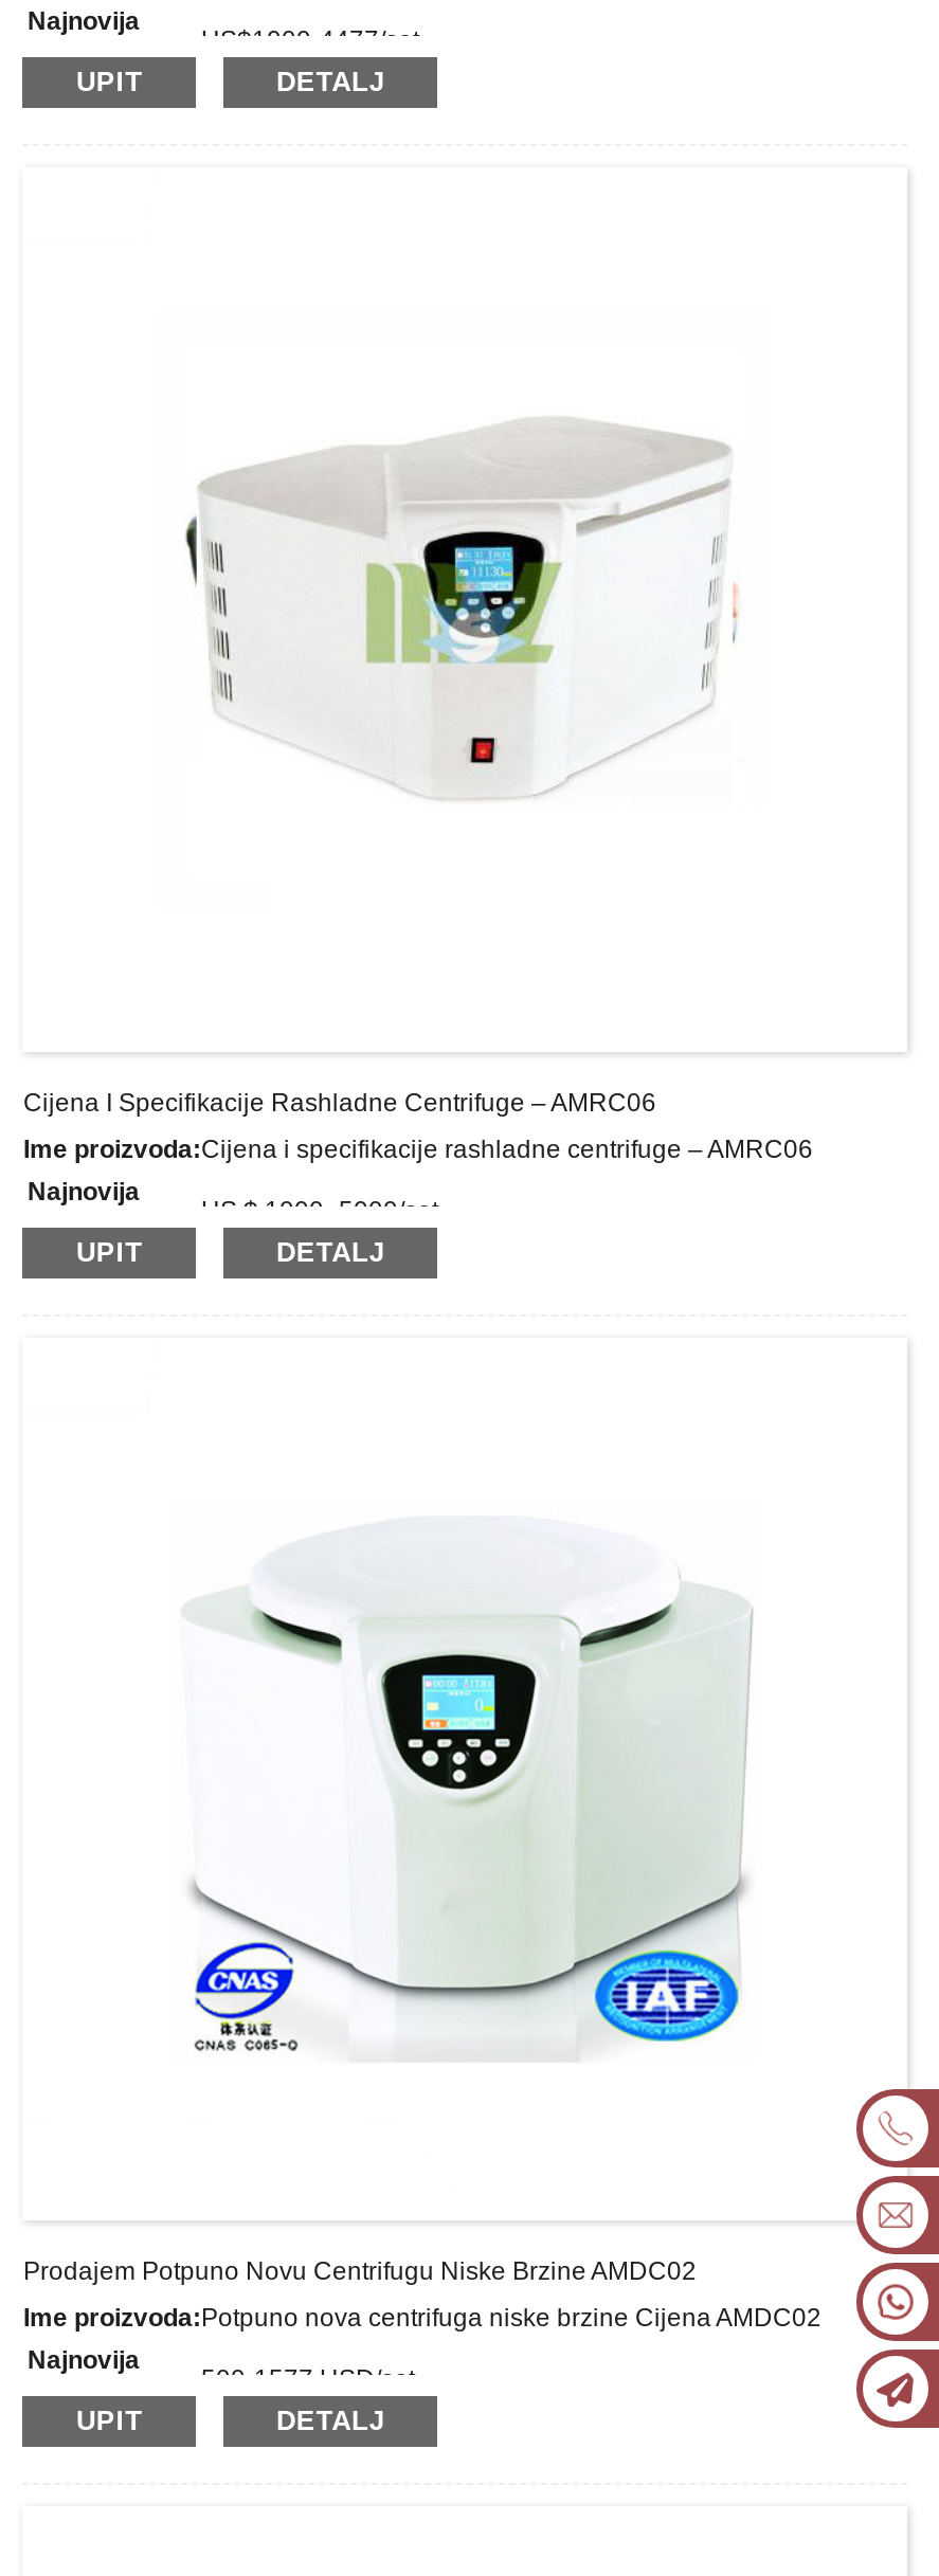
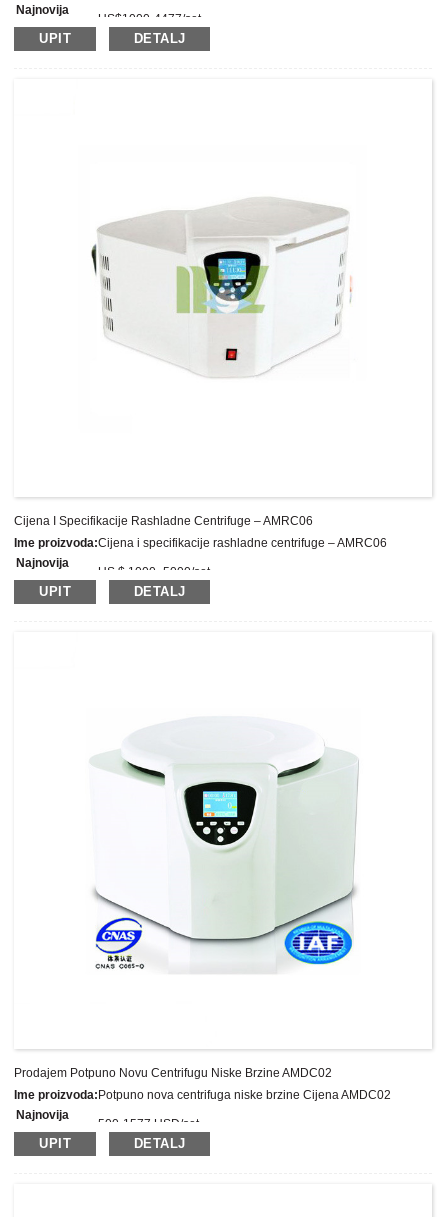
[854,2087,933,2430] [image] -> none

